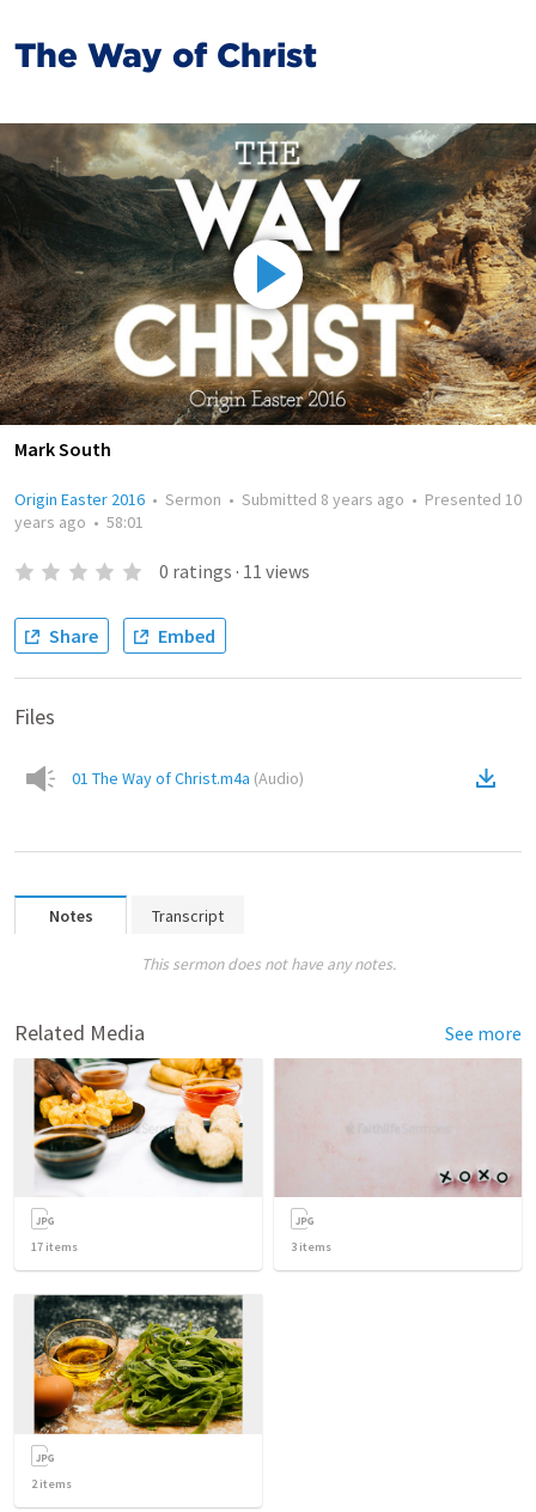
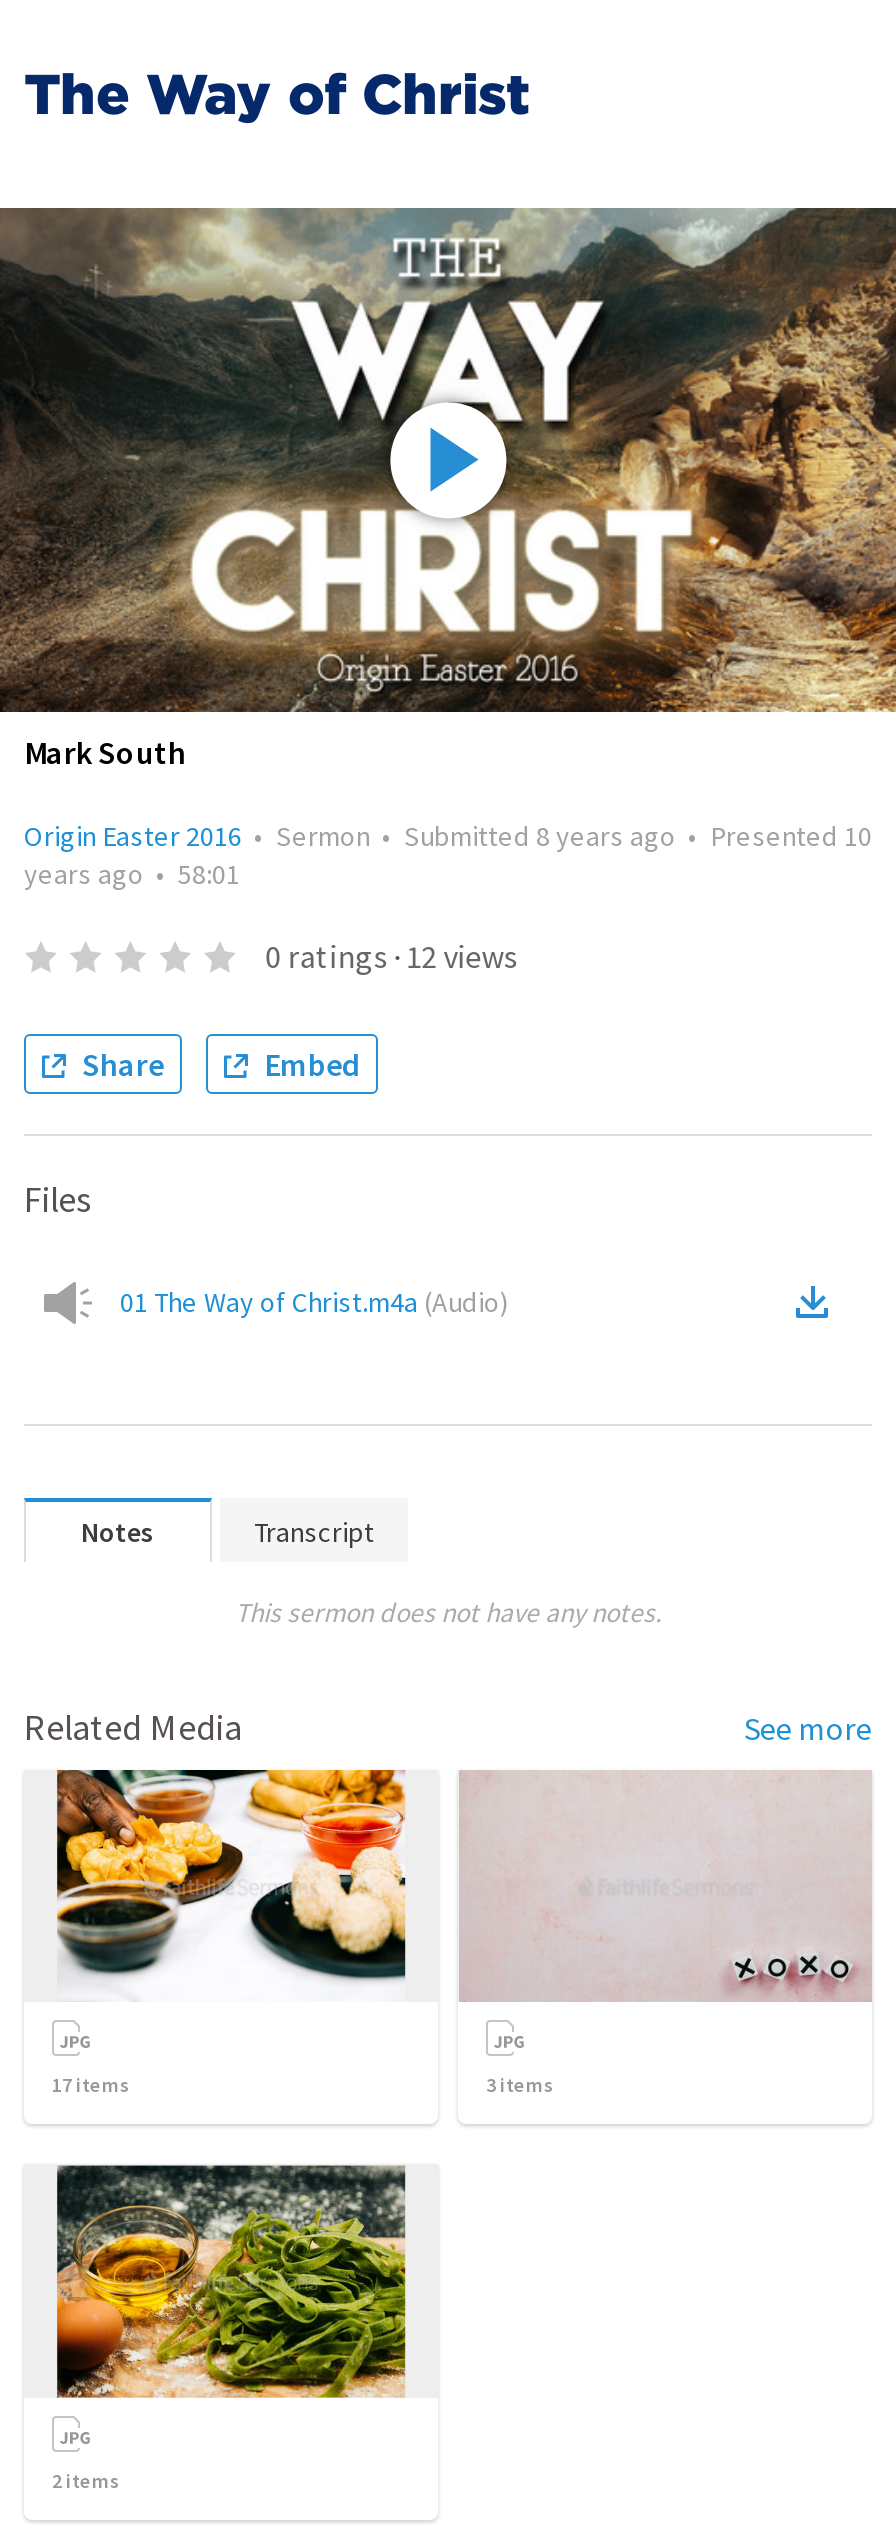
[159,559,310,583] 0 ratings · 11 views -> [265,936,517,976] 0 ratings · 12 views

